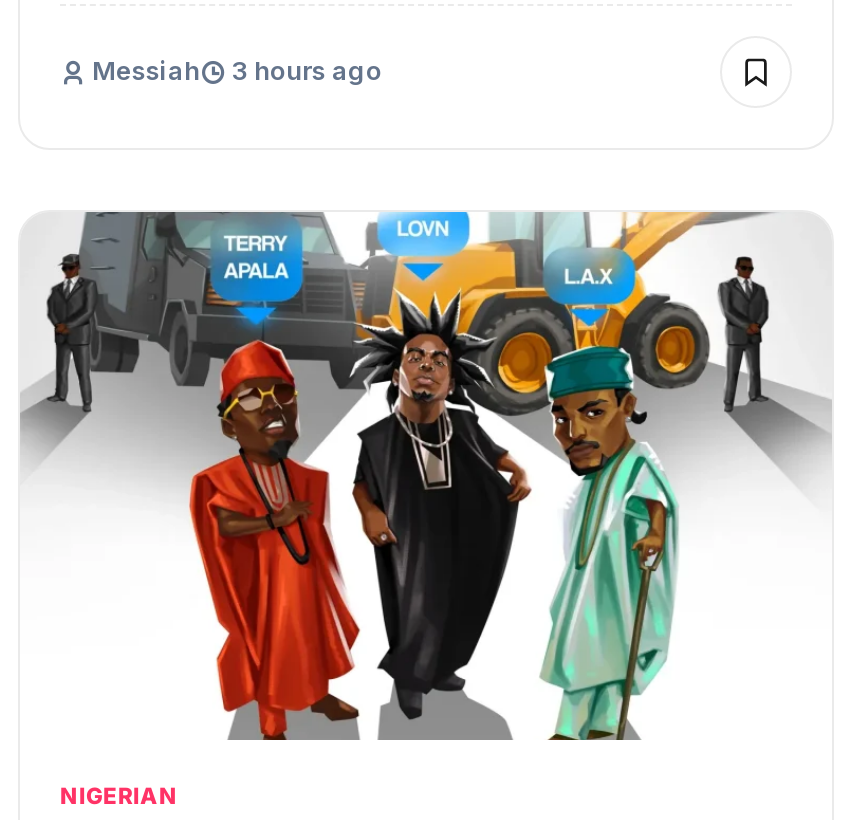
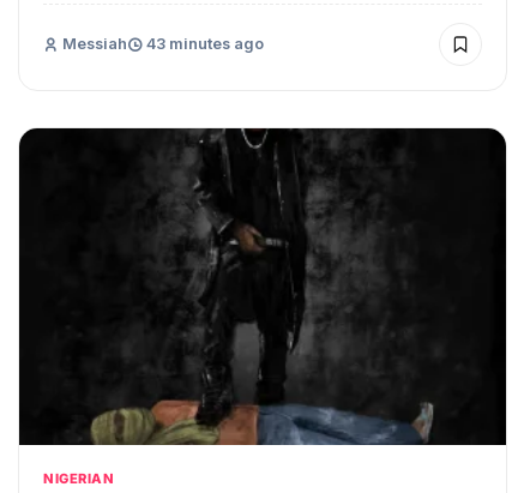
[92,57,382,87] Messiah 3 hours ago -> [62,35,264,53] Messiah 43 minutes ago
[20,210,832,740] [image] -> [18,127,507,446] [image]

